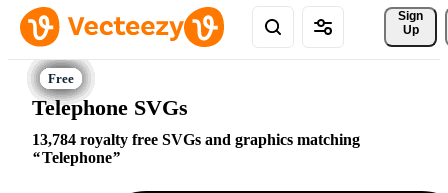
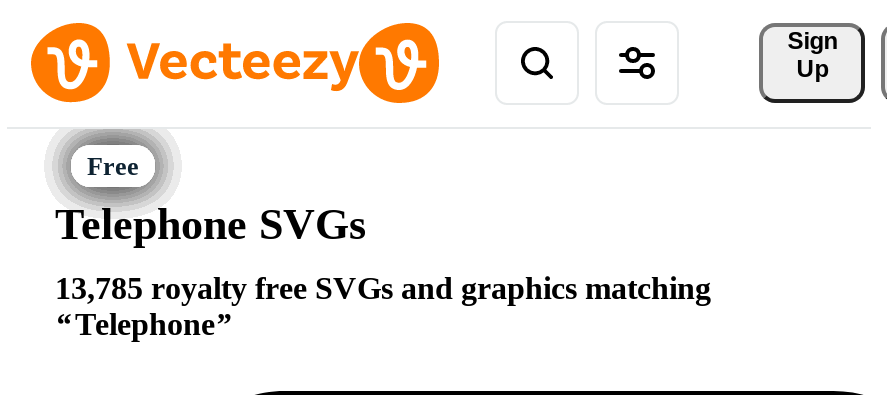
[32,131,360,148] 13,784 royalty free SVGs and graphics matching -> [55,272,711,306] 13,785 royalty free SVGs and graphics matching

